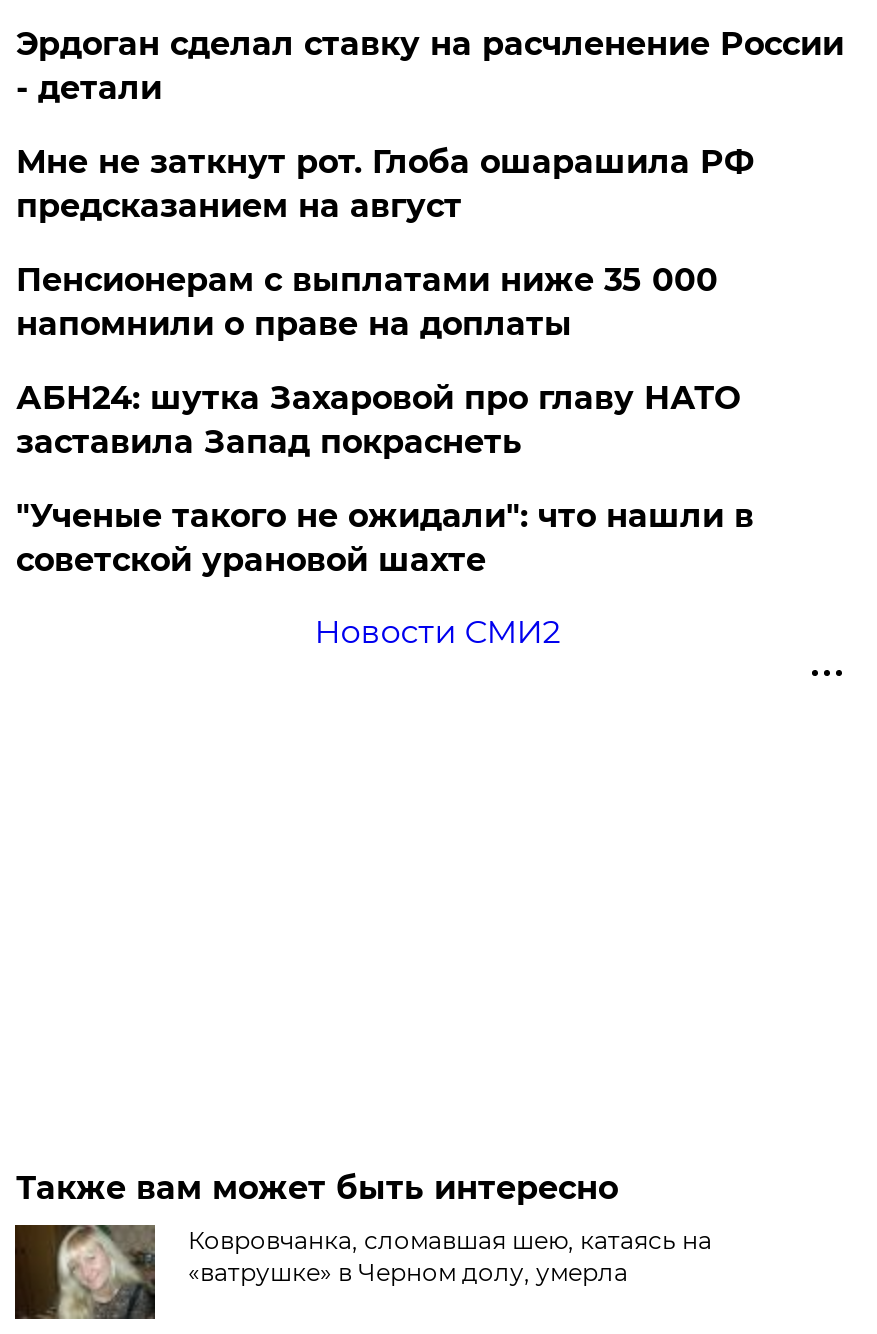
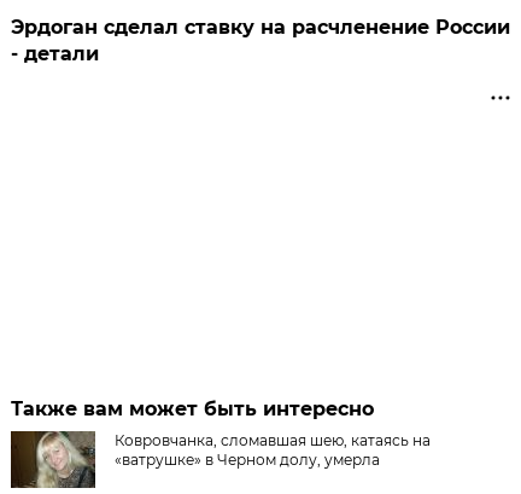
[16,143,754,651] Мне не заткнут рот. Глоба ошарашила РФ | предсказанием на август | Пенсионерам с выплатами ниже 35 000 | напомнили о праве на доплаты | АБН24: шутка Захаровой про главу НАТО | заставила Запад покраснеть | "Ученые такого не ожидали": что нашли в | советской урановой шахте | Новости СМИ2 -> none

